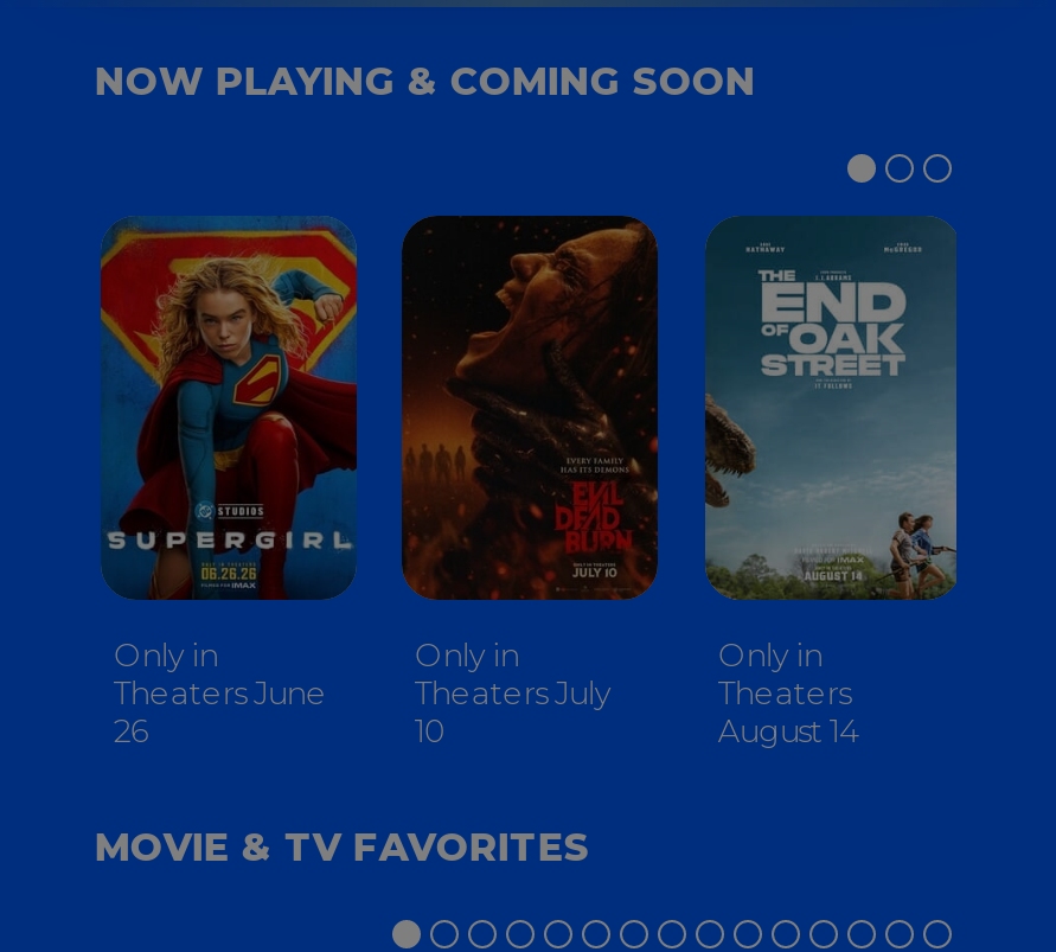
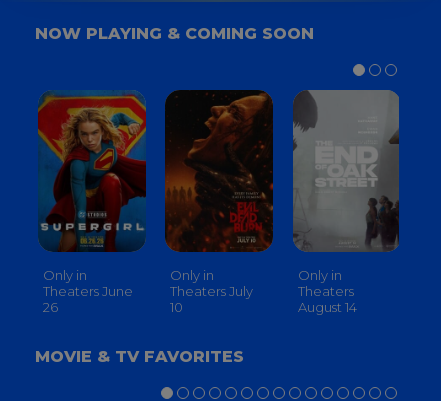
[703,213,959,602] [image] -> [292,89,400,253] [image]

